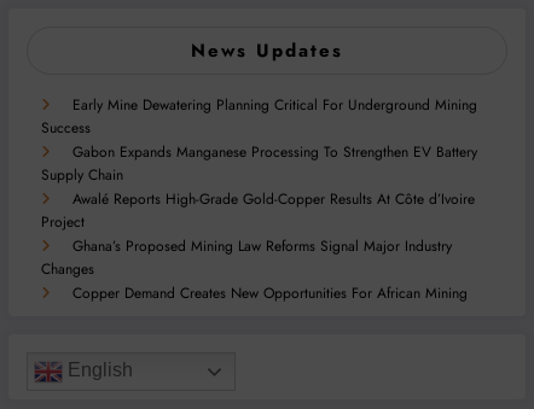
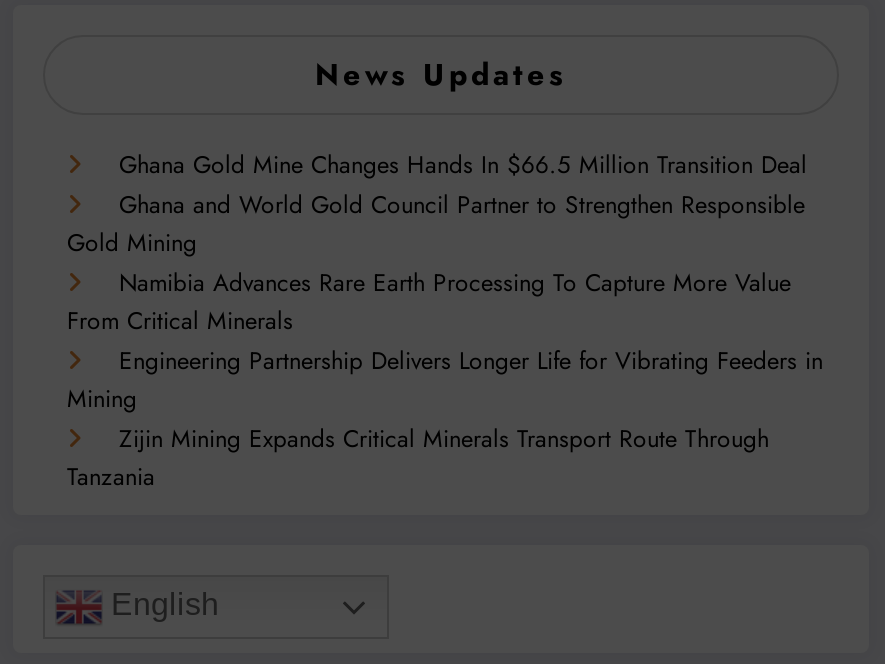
[41,94,477,304] Early Mine Dewatering Planning Critical For Underground Mining | Success | Gabon Expands Manganese Processing To Strengthen EV Battery | Supply Chain | Awalé Reports High-Grade Gold-Copper Results At Côte d’Ivoire | Project | Ghana’s Proposed Mining Law Reforms Signal Major Industry | Changes | Copper Demand Creates New Opportunities For African Mining -> [67,147,823,495] Ghana Gold Mine Changes Hands In $66.5 Million Transition Deal | Ghana and World Gold Council Partner to Strengthen Responsible | Gold Mining | Namibia Advances Rare Earth Processing To Capture More Value | From Critical Minerals | Engineering Partnership Delivers Longer Life for Vibrating Feeders in | Mining | Zijin Mining Expands Critical Minerals Transport Route Through | Tanzania

